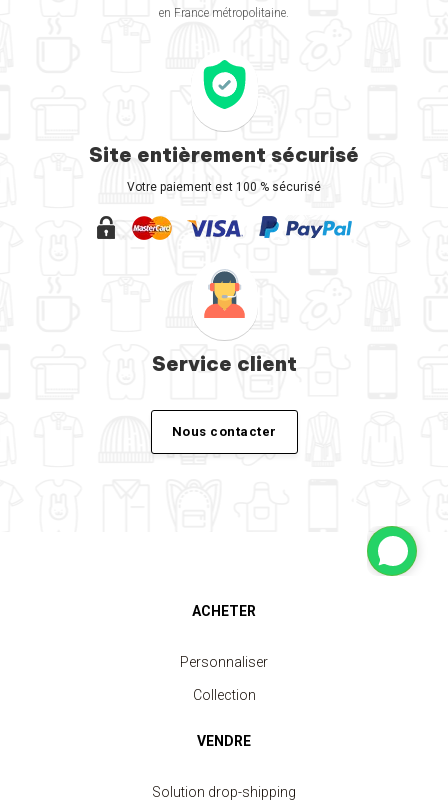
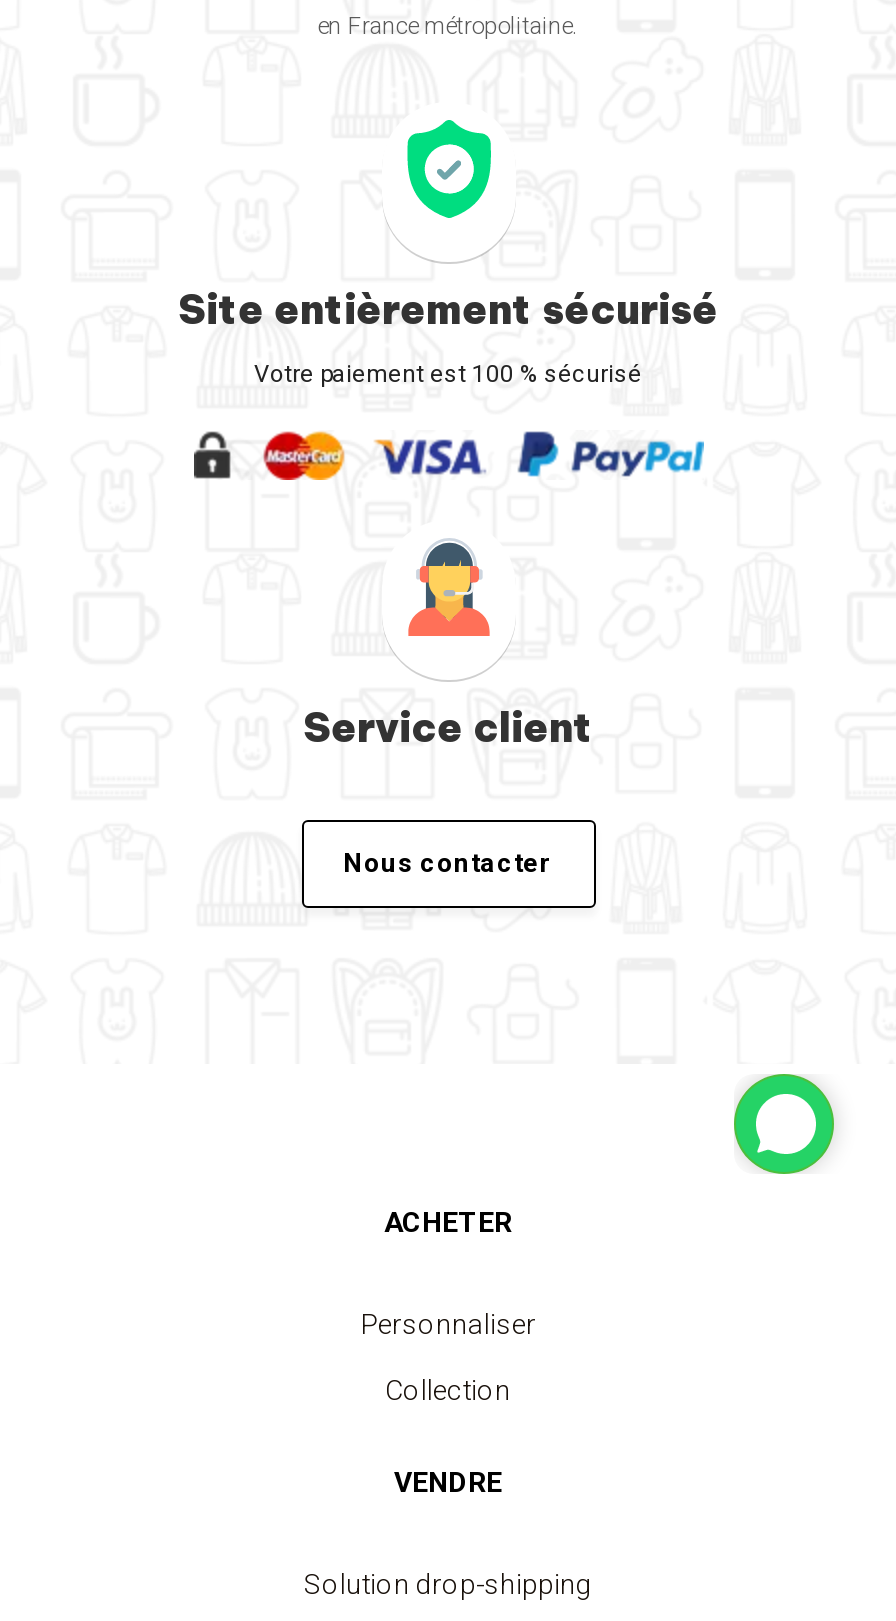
[366,525,418,587] [image] -> [732,1052,836,1176] [image]

